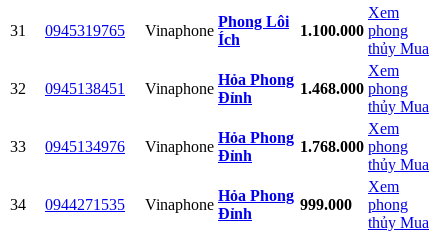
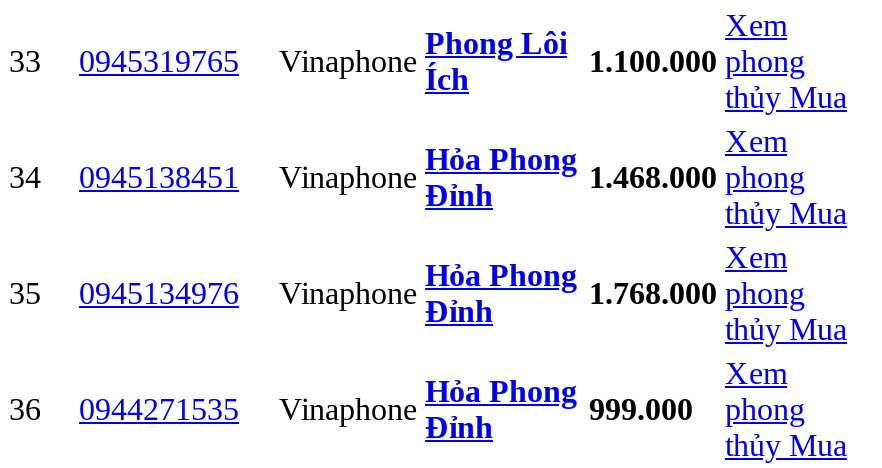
[10,22,214,39] 31 0945319765 Vinaphone -> [9,43,417,77] 33 0945319765 Vinaphone
[10,80,214,97] 32 0945138451 Vinaphone -> [9,159,417,193] 34 0945138451 Vinaphone
[10,138,214,155] 33 0945134976 Vinaphone -> [9,275,417,309] 35 0945134976 Vinaphone
[10,196,214,213] 34 0944271535 Vinaphone -> [9,391,417,425] 36 0944271535 Vinaphone

